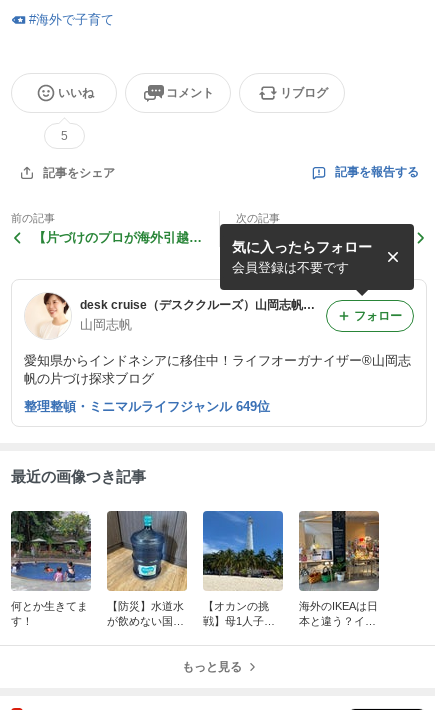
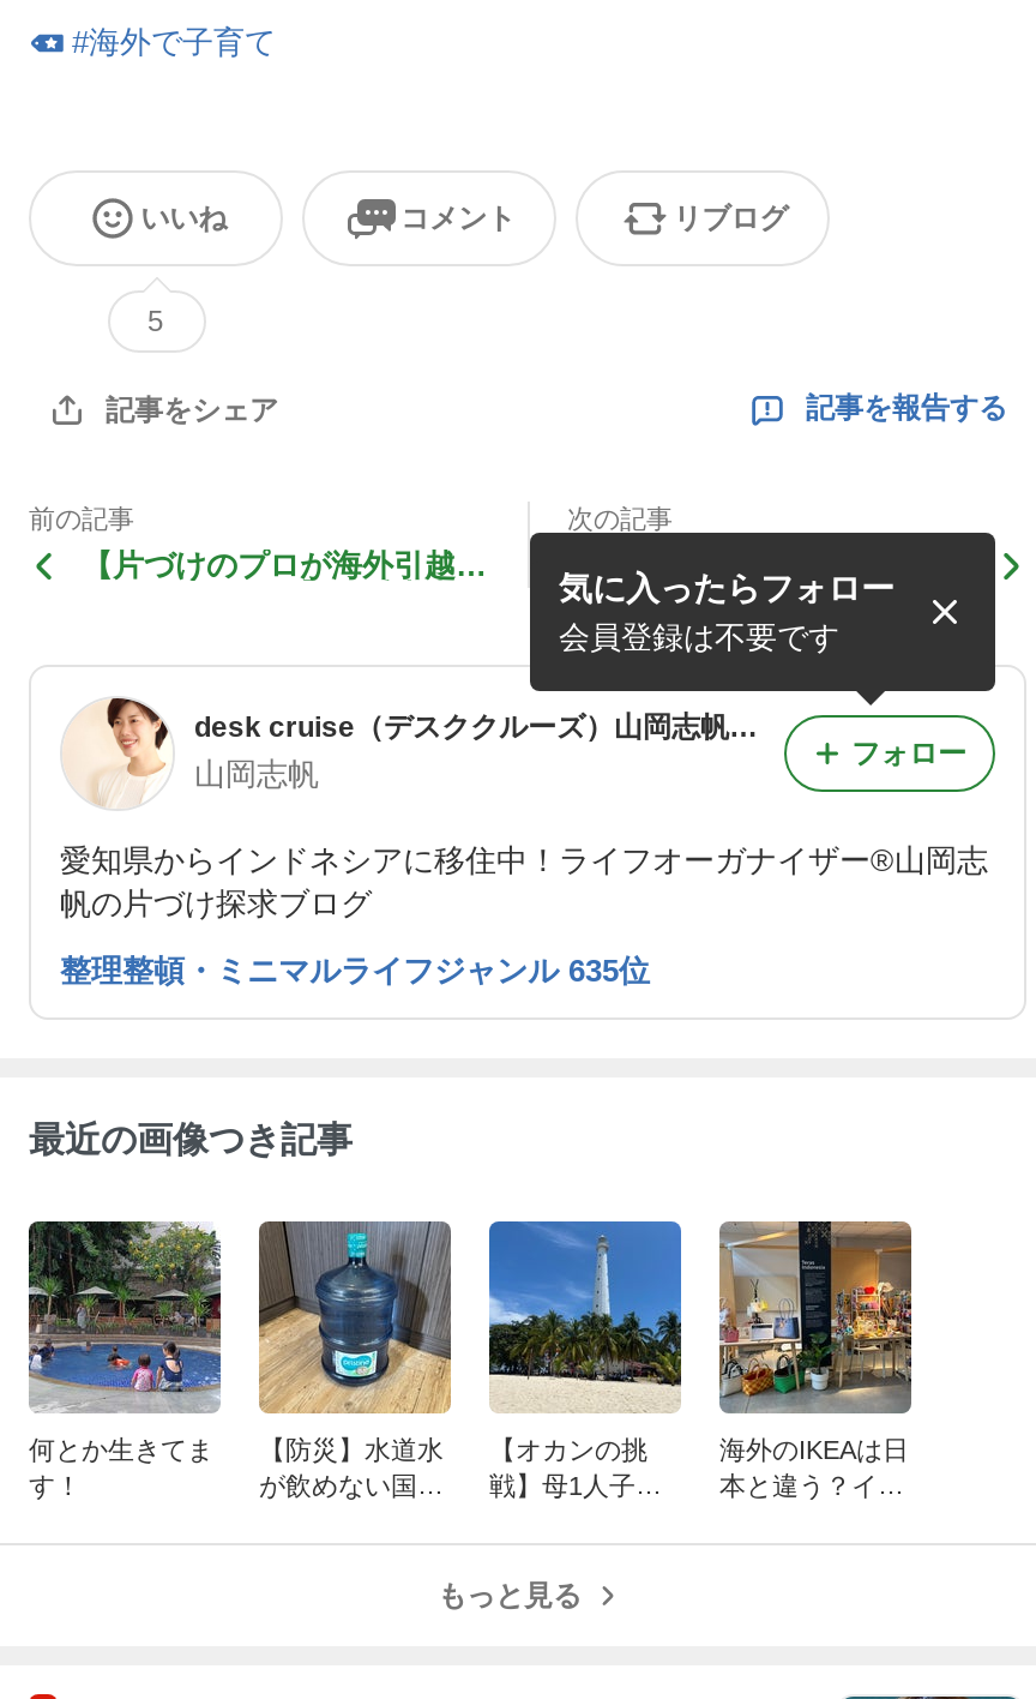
[24,399,270,414] 整理整頓・ミニマルライフジャンル 649位 -> [60,952,650,988] 整理整頓・ミニマルライフジャンル 635位

